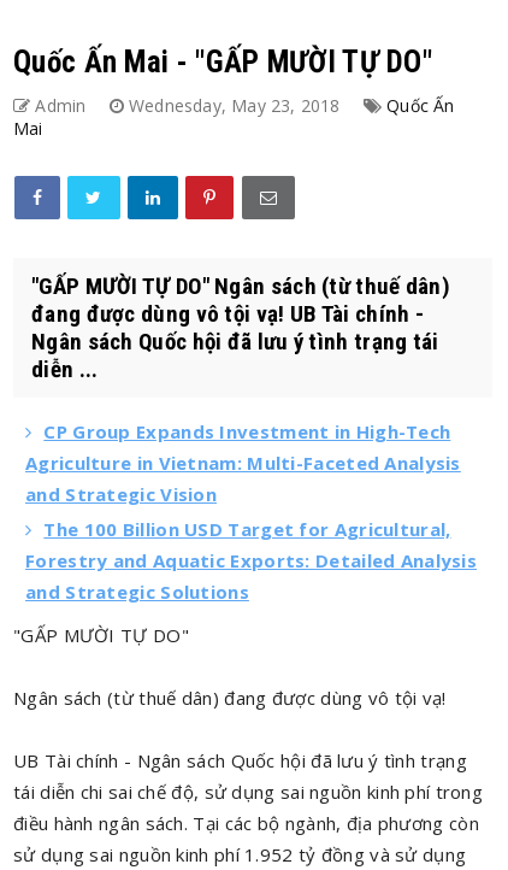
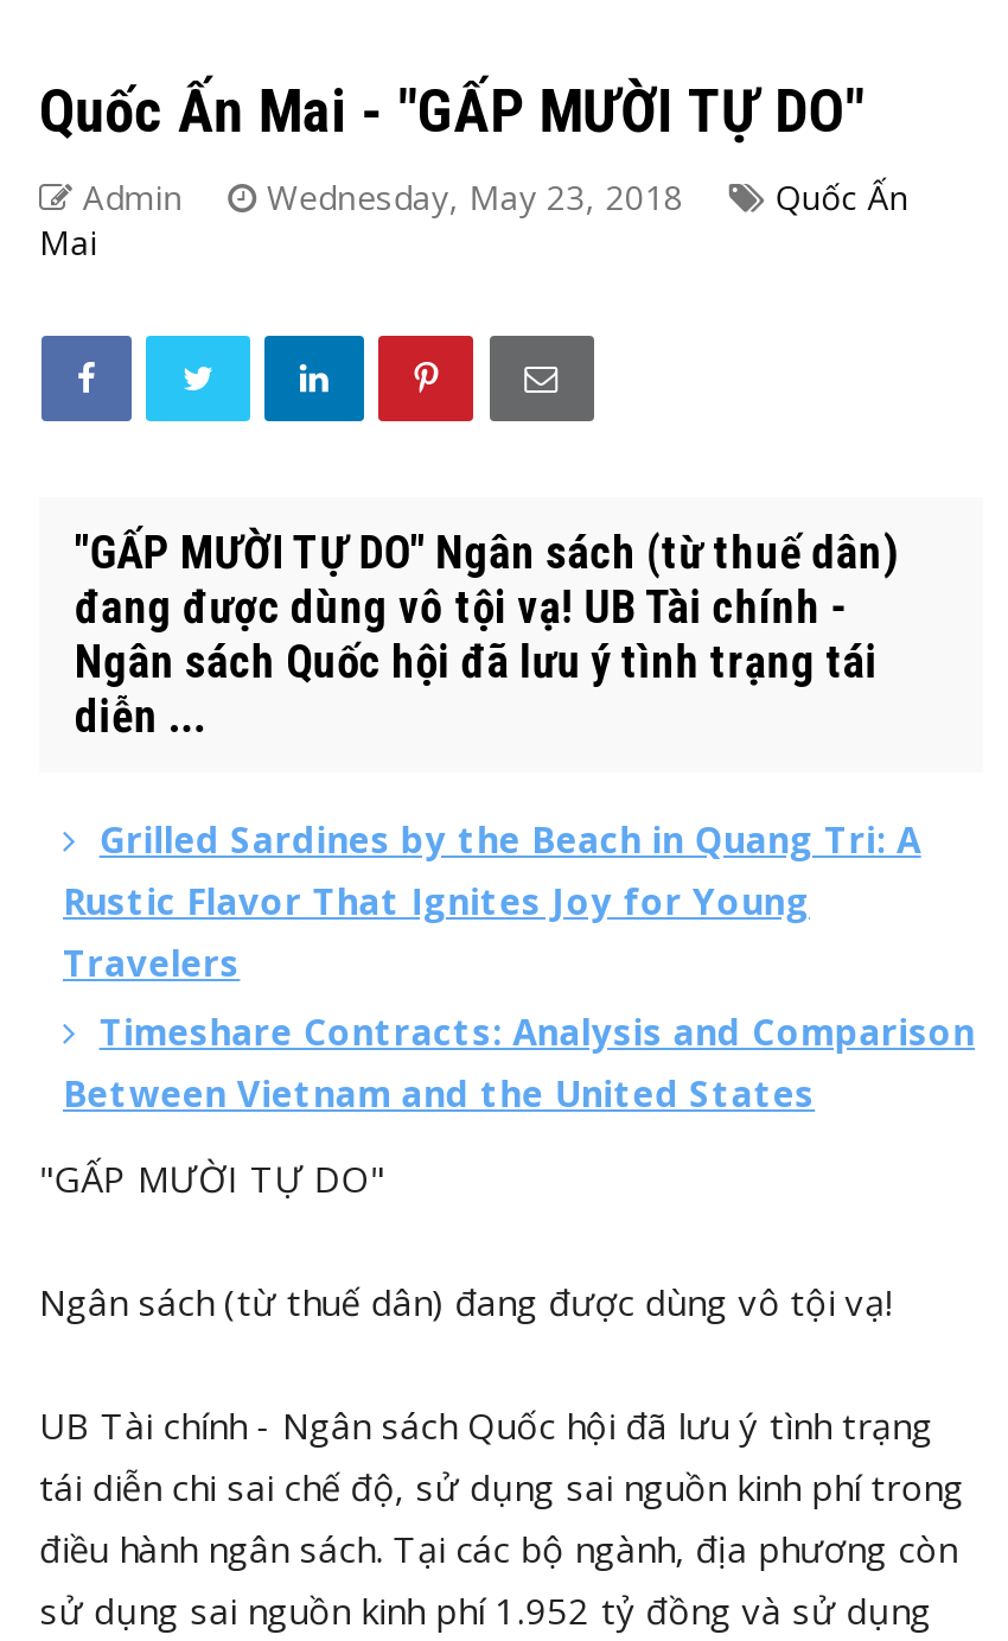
[25,419,477,604] CP Group Expands Investment in High-Tech | Agriculture in Vietnam: Multi-Faceted Analysis | and Strategic Vision | The 100 Billion USD Target for Agricultural, | Forestry and Aquatic Exports: Detailed Analysis | and Strategic Solutions -> [63,815,975,1117] Grilled Sardines by the Beach in Quang Tri: A | Rustic Flavor That Ignites Joy for Young | Travelers | Timeshare Contracts: Analysis and Comparison | Between Vietnam and the United States

